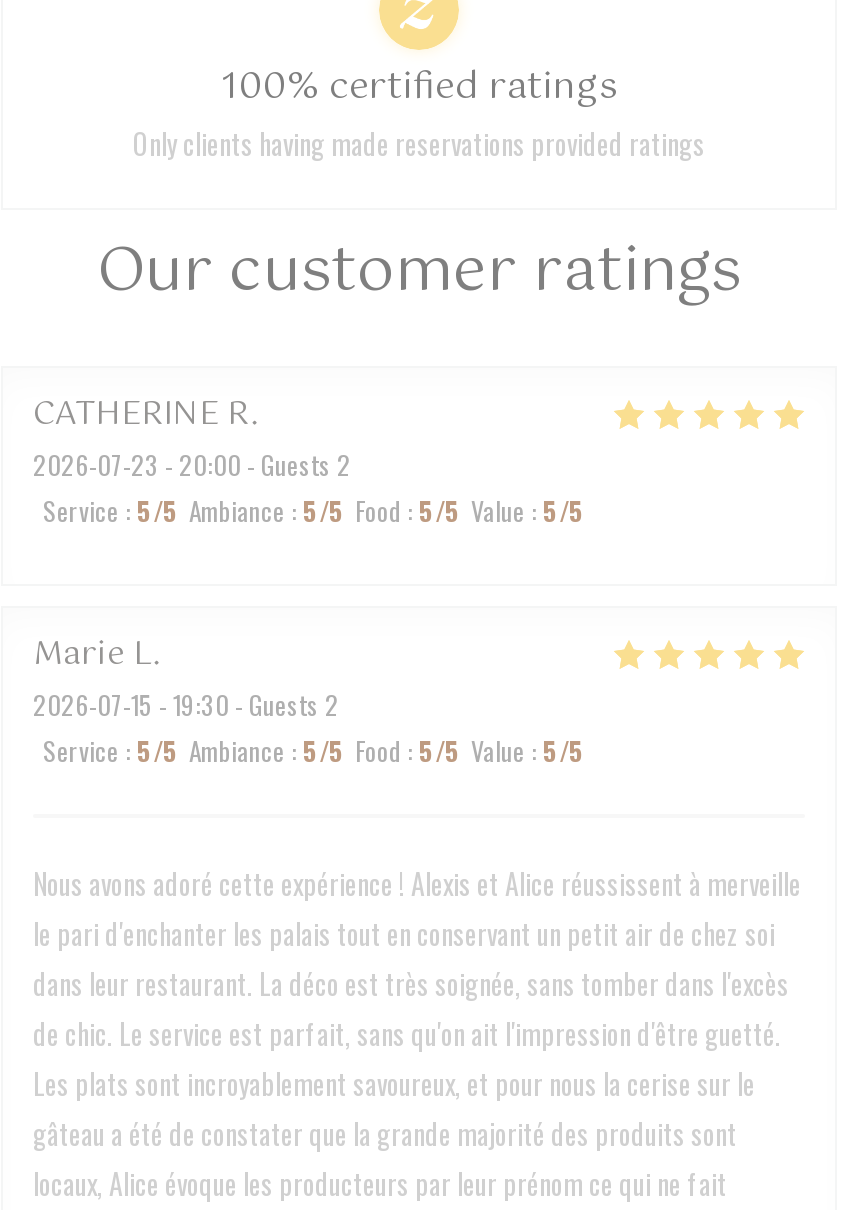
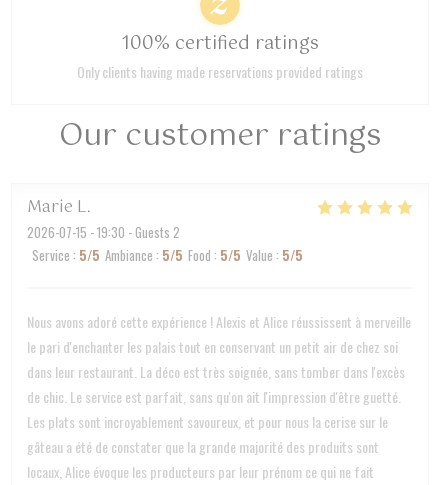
[33,388,585,530] CATHERINE R | 2026-07-23 - 20:00 - Guests 2 | Service: 5/5 Ambiance: 5/5 Food: 5/5 Value: 5/5 -> none

